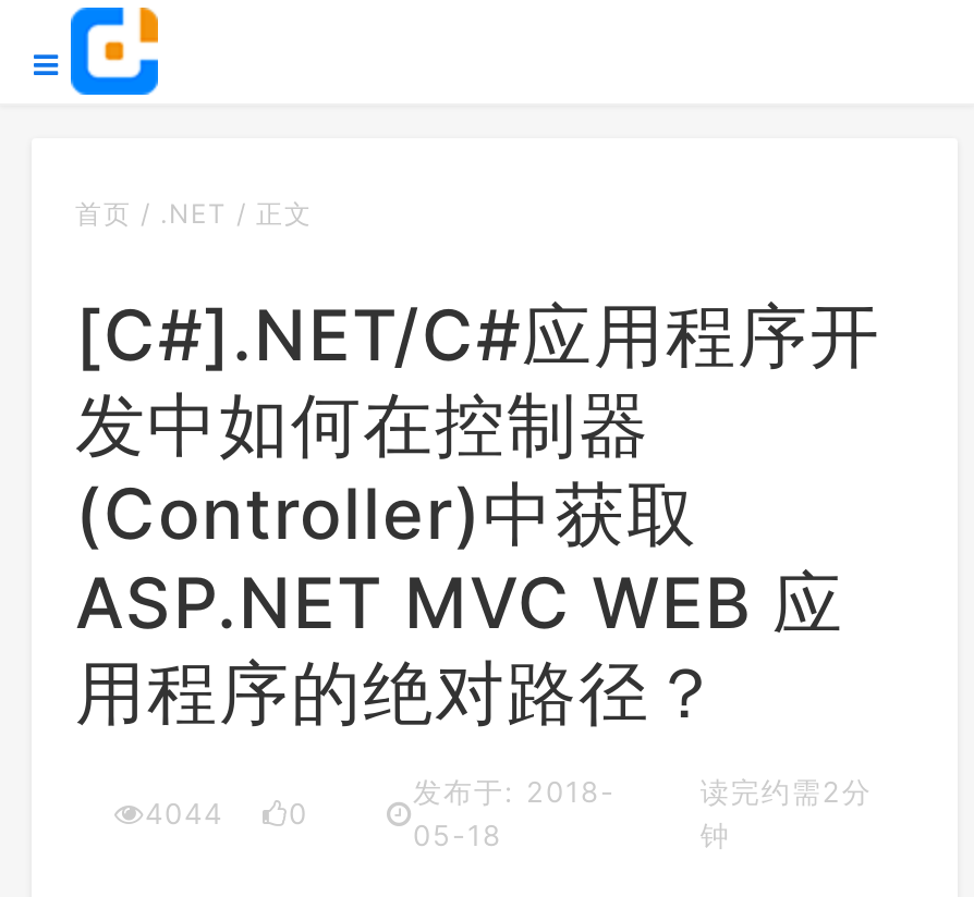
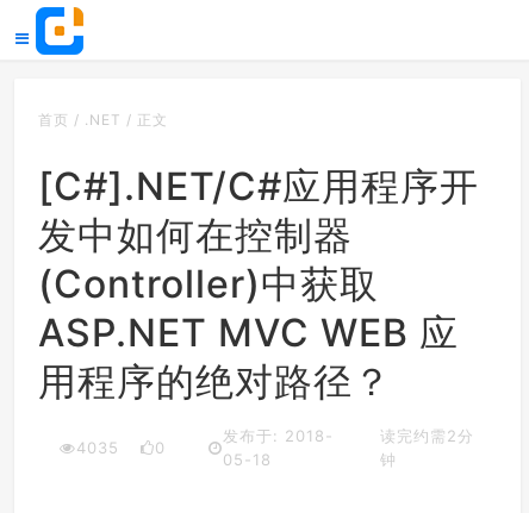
[145,796,223,831] 4044 -> [76,438,119,457] 4035

